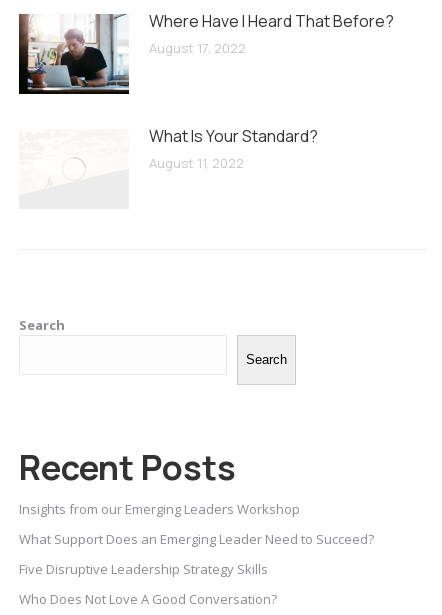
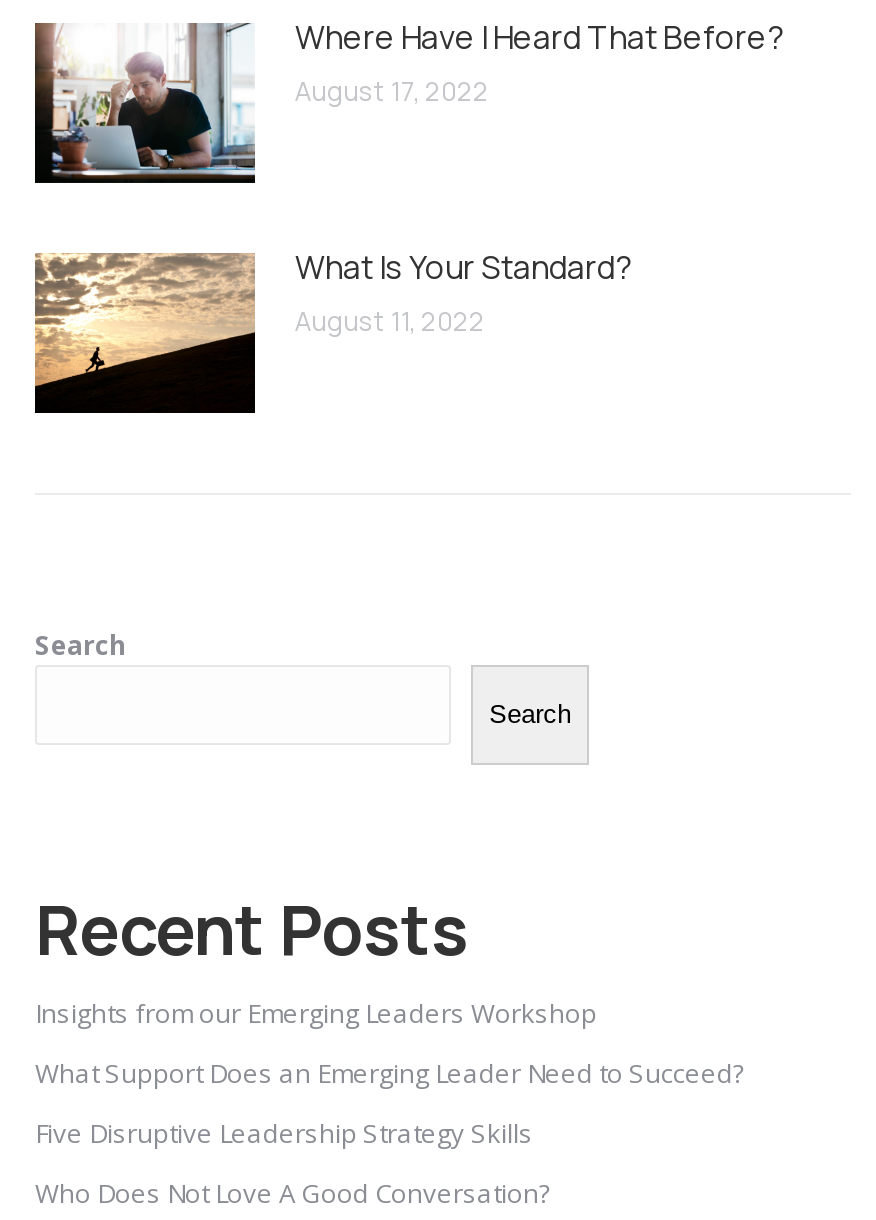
none -> [33,251,257,415] [image]

